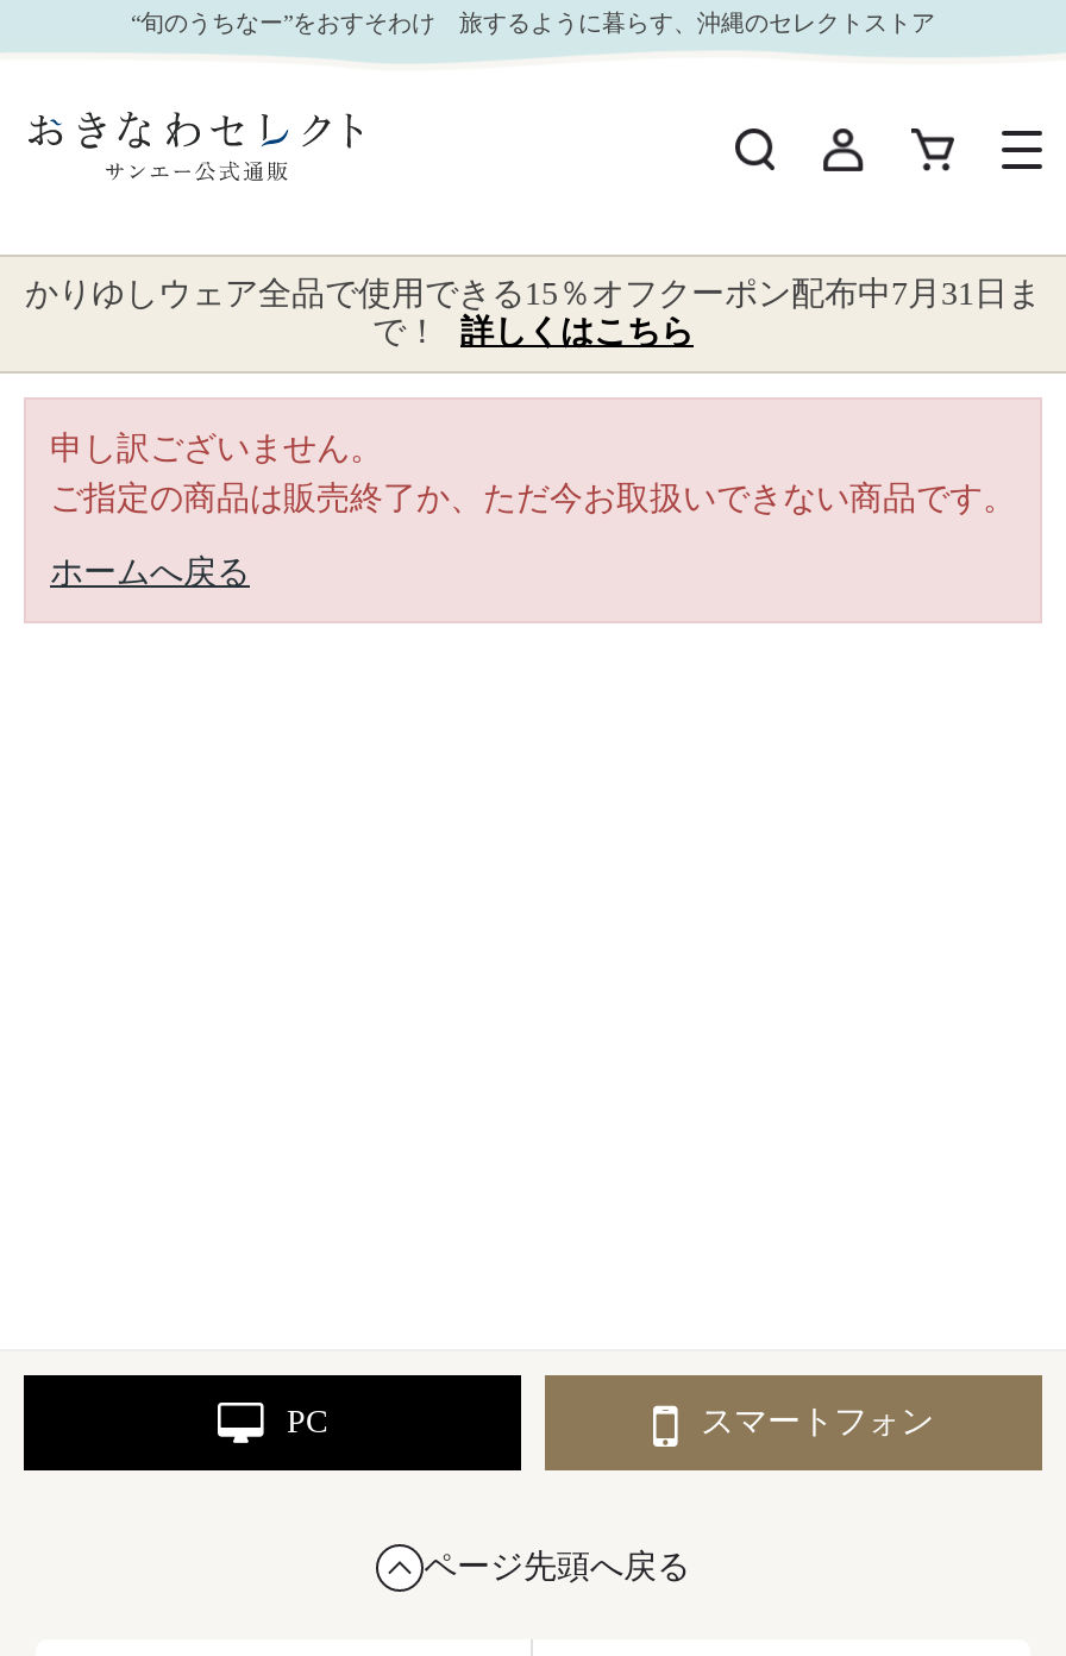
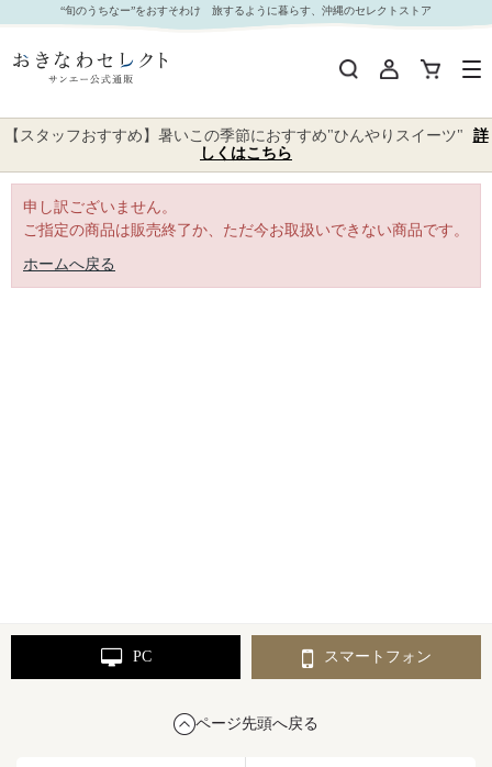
[25,276,1041,350] かりゆしウェア全品で使用できる15％オフクーポン配布中7月31日ま | で！ 詳しくはこちら -> [4,127,488,162] 【スタッフおすすめ】暑いこの季節におすすめ"ひんやりスイーツ" 詳 | しくはこちら

